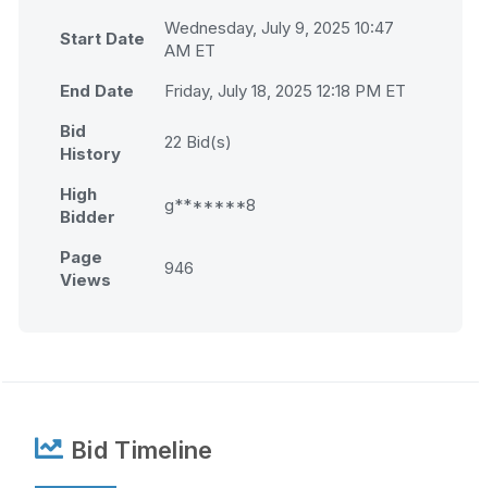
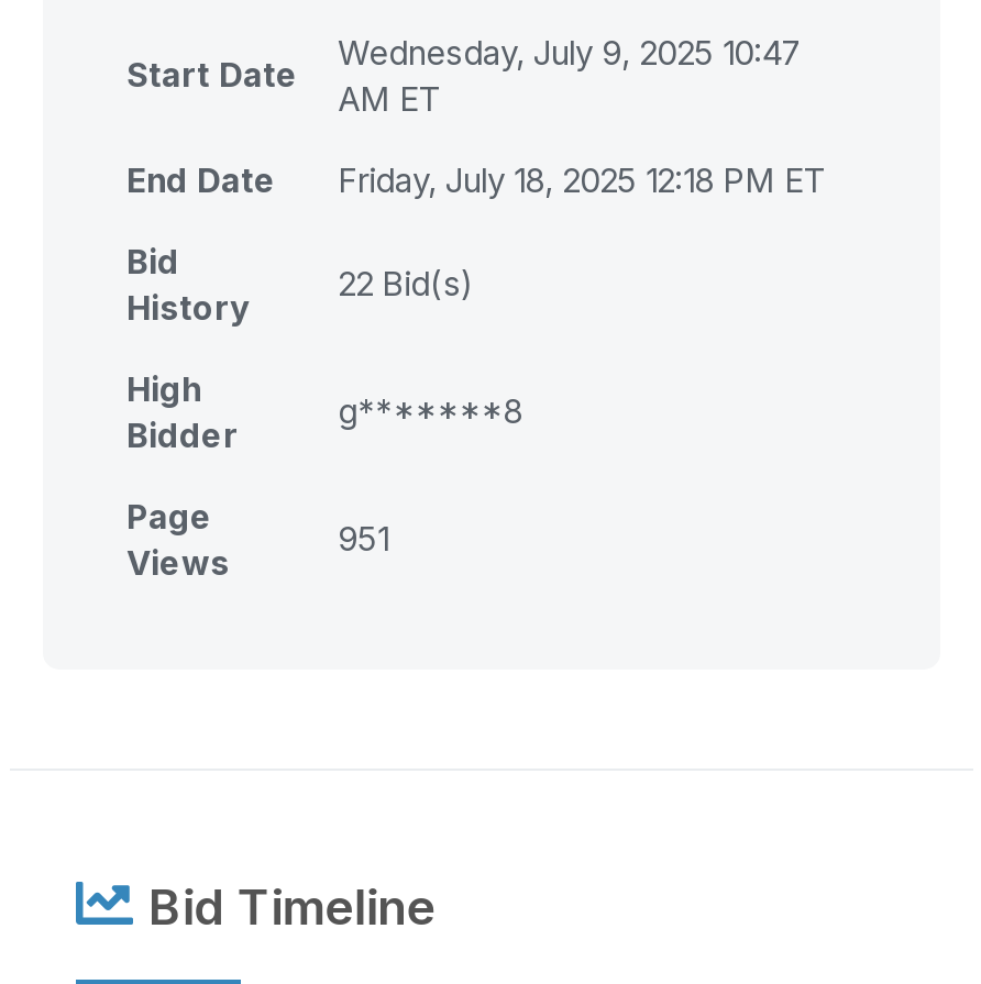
[164,257,194,278] 946 -> [338,517,388,559] 951

